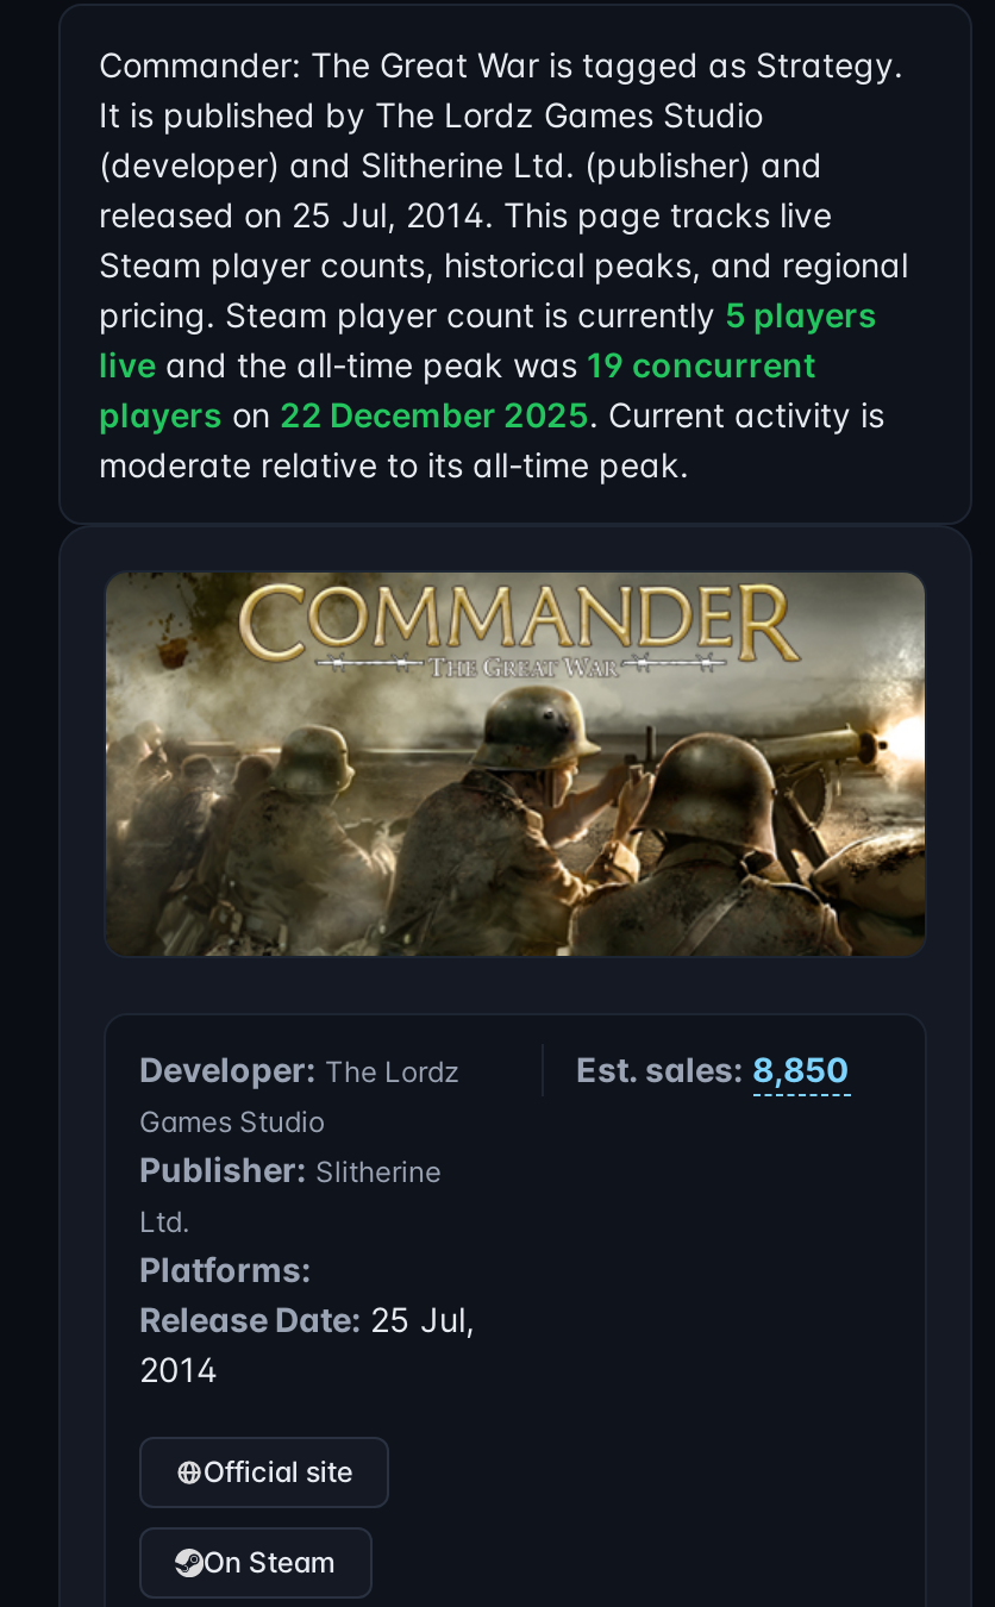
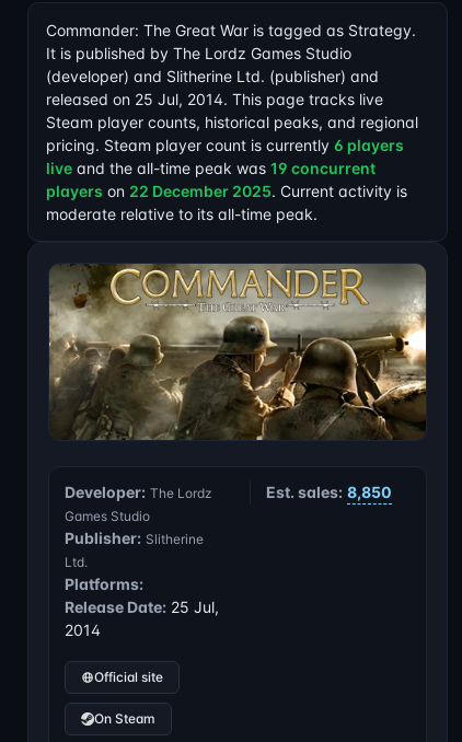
[99,294,877,334] pricing. Steam player count is currently 5 players -> [46,136,404,154] pricing. Steam player count is currently 6 players

